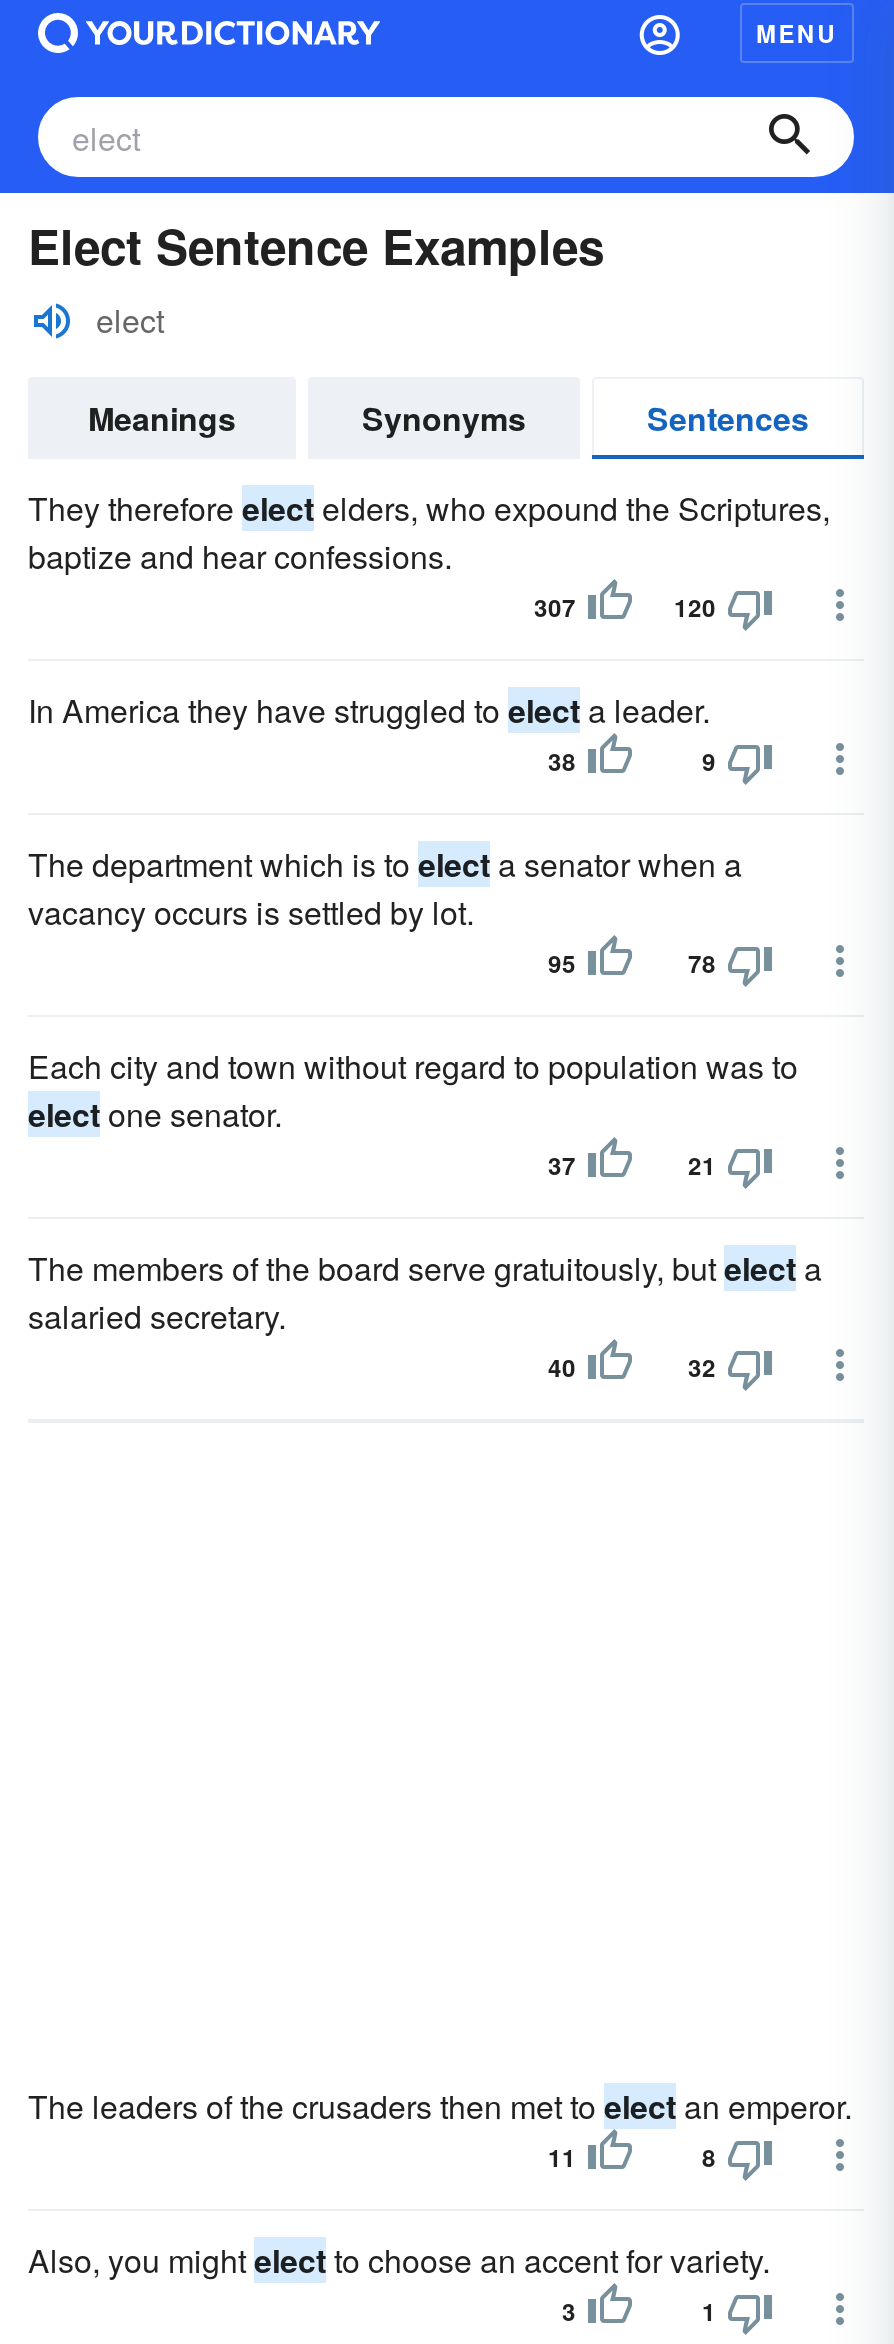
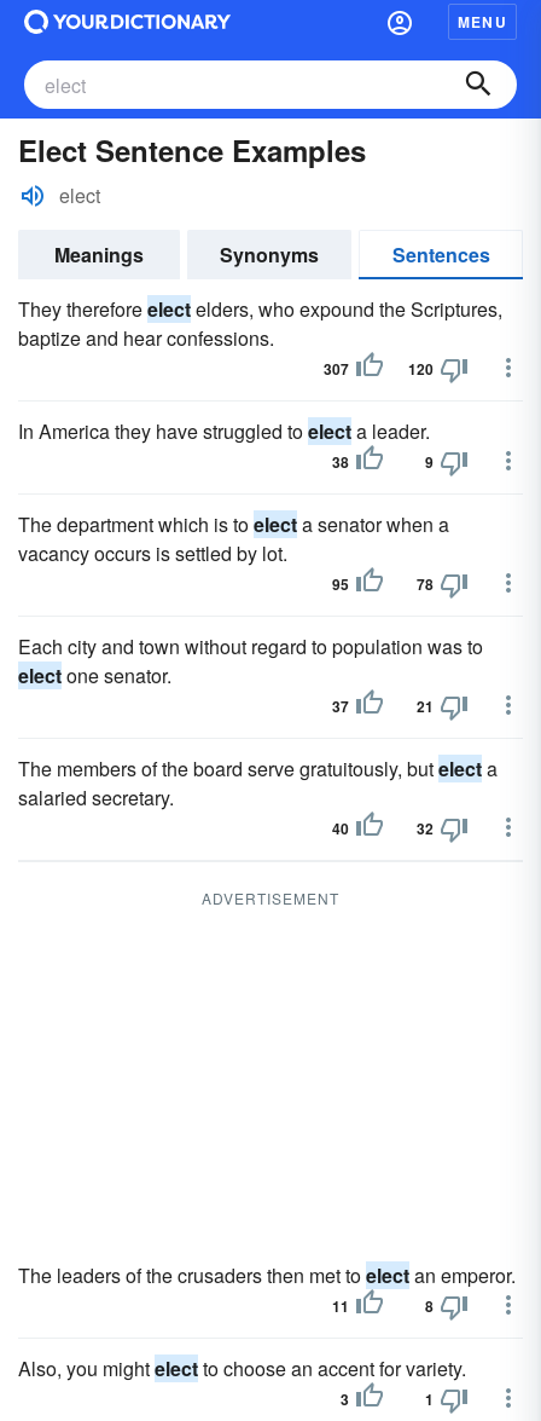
none -> [202,888,339,908] ADVERTISEMENT

